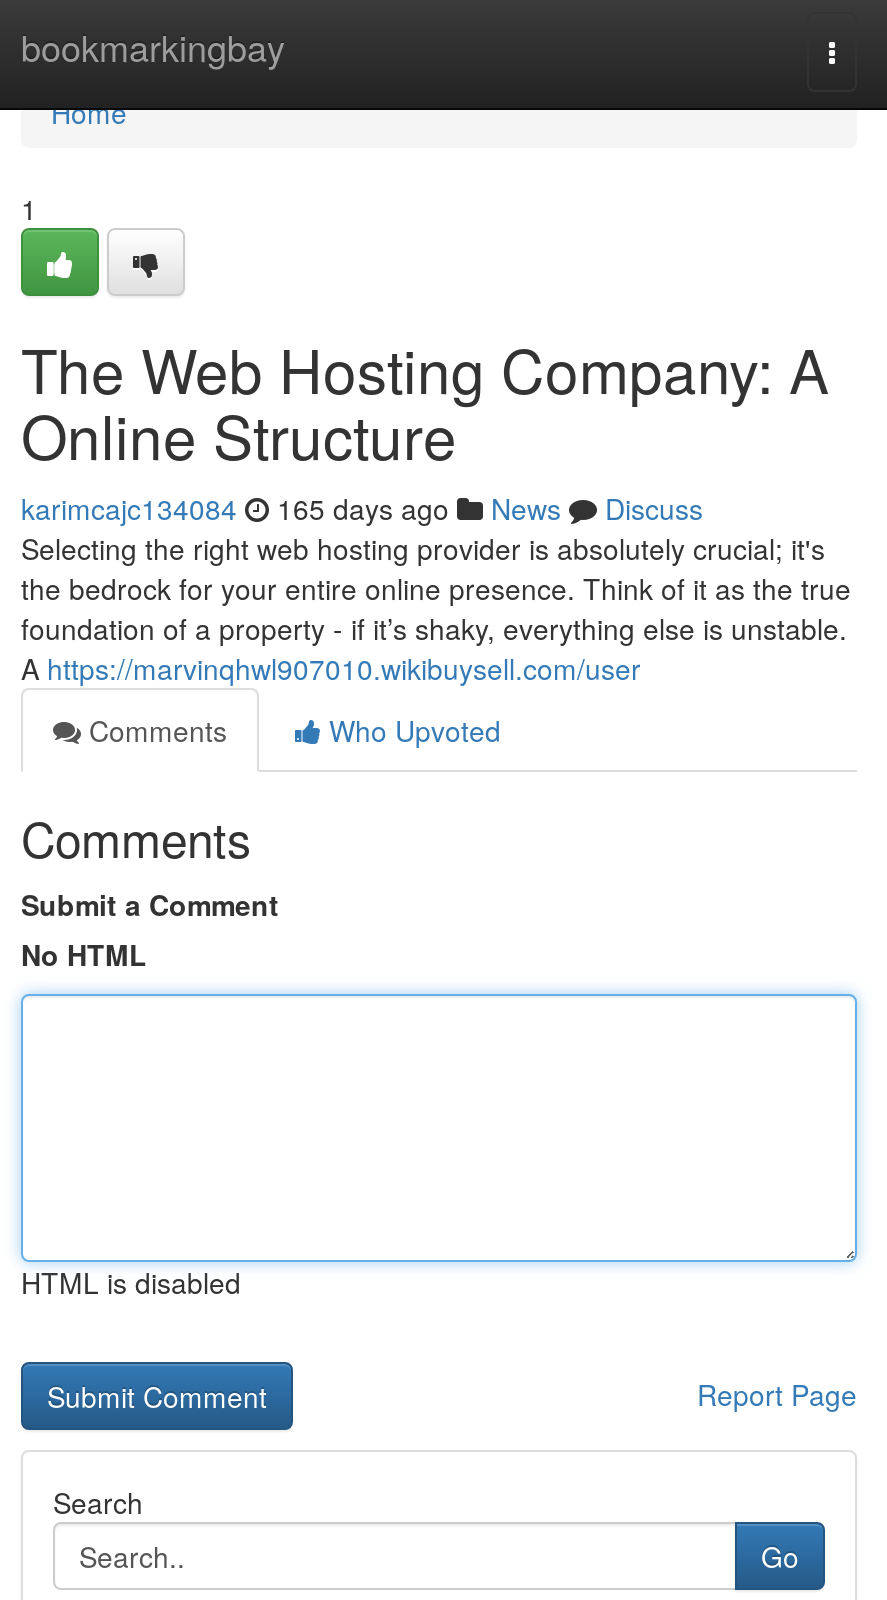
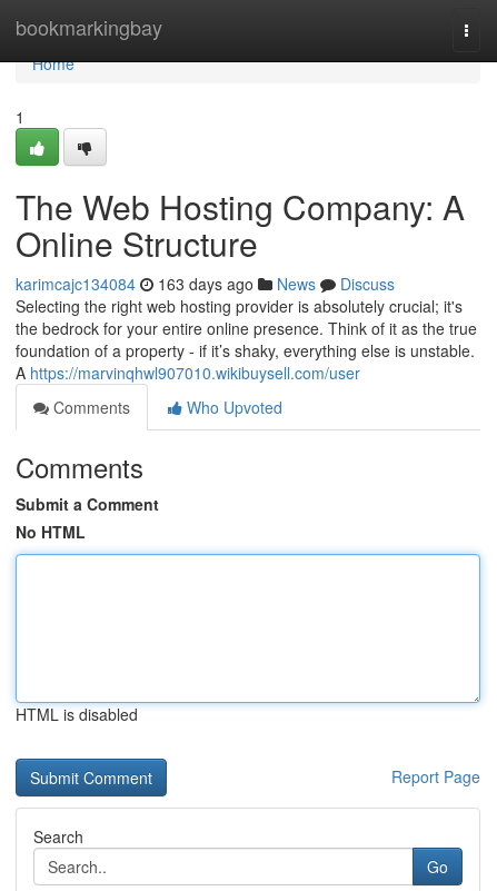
[21,488,703,528] karimcajc134084 165 days ago News Discuss -> [16,273,395,295] karimcajc134084 163 days ago News Discuss

